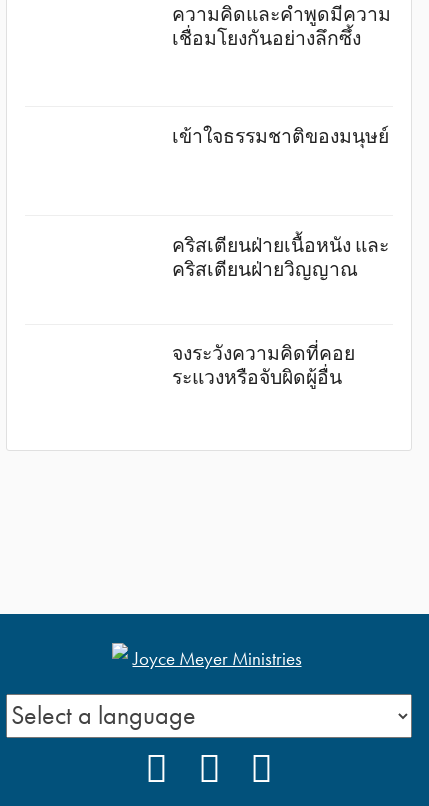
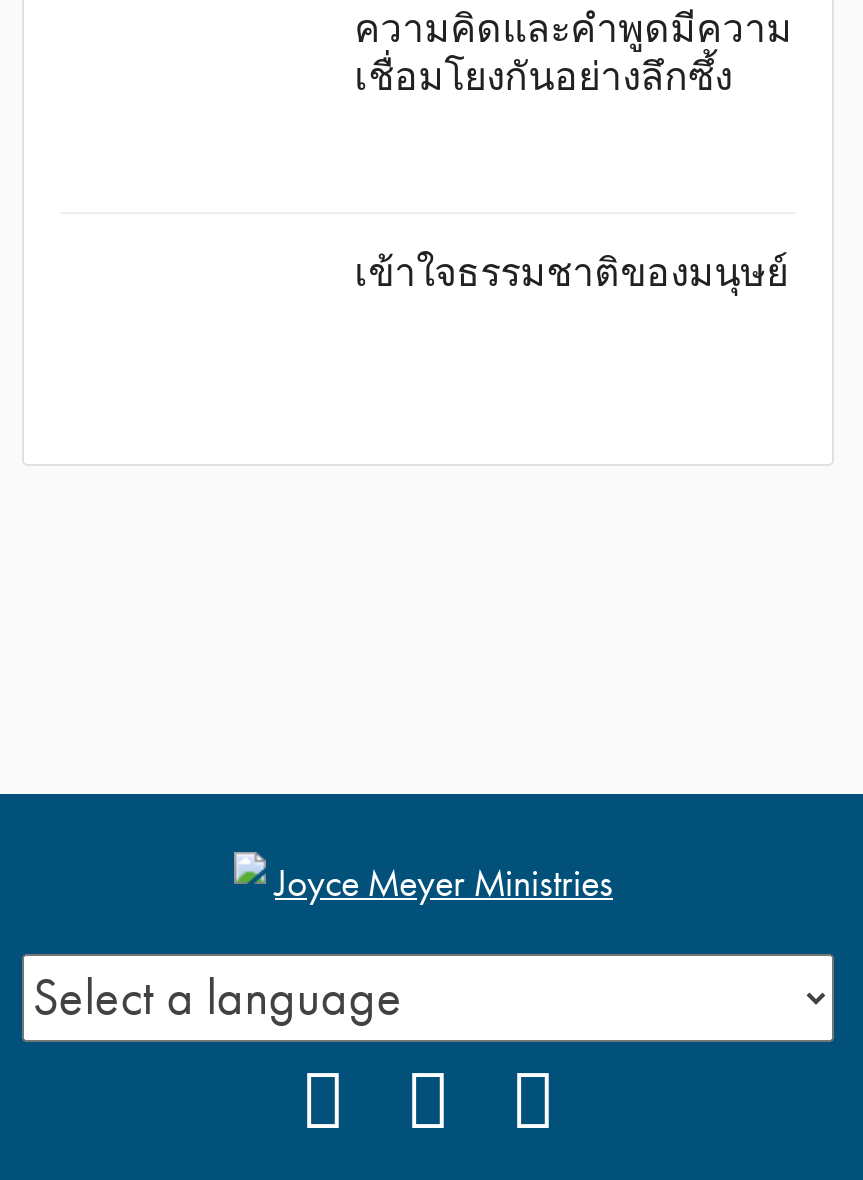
[172,232,389,390] คริสเตียนฝ่ายเนื้อหนัง และ | คริสเตียนฝ่ายวิญญาณ | จงระวังความคิดที่คอย | ระแวงหรือจับผิดผู้อื่น -> none

